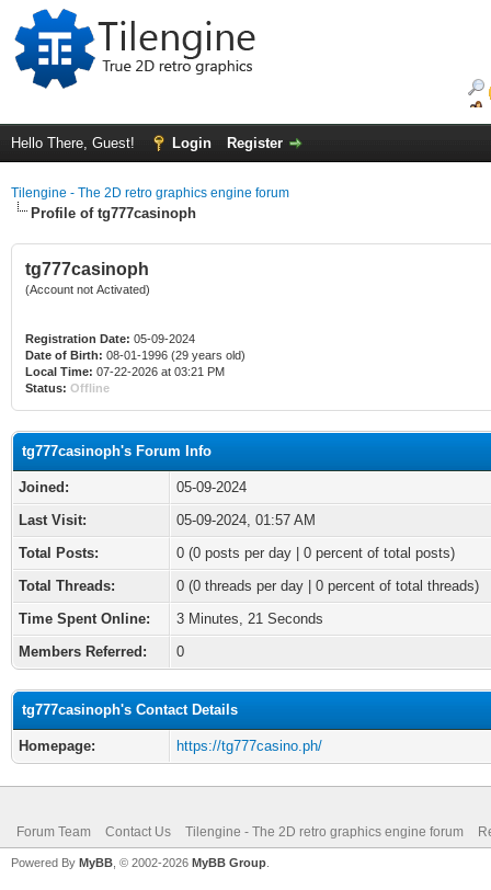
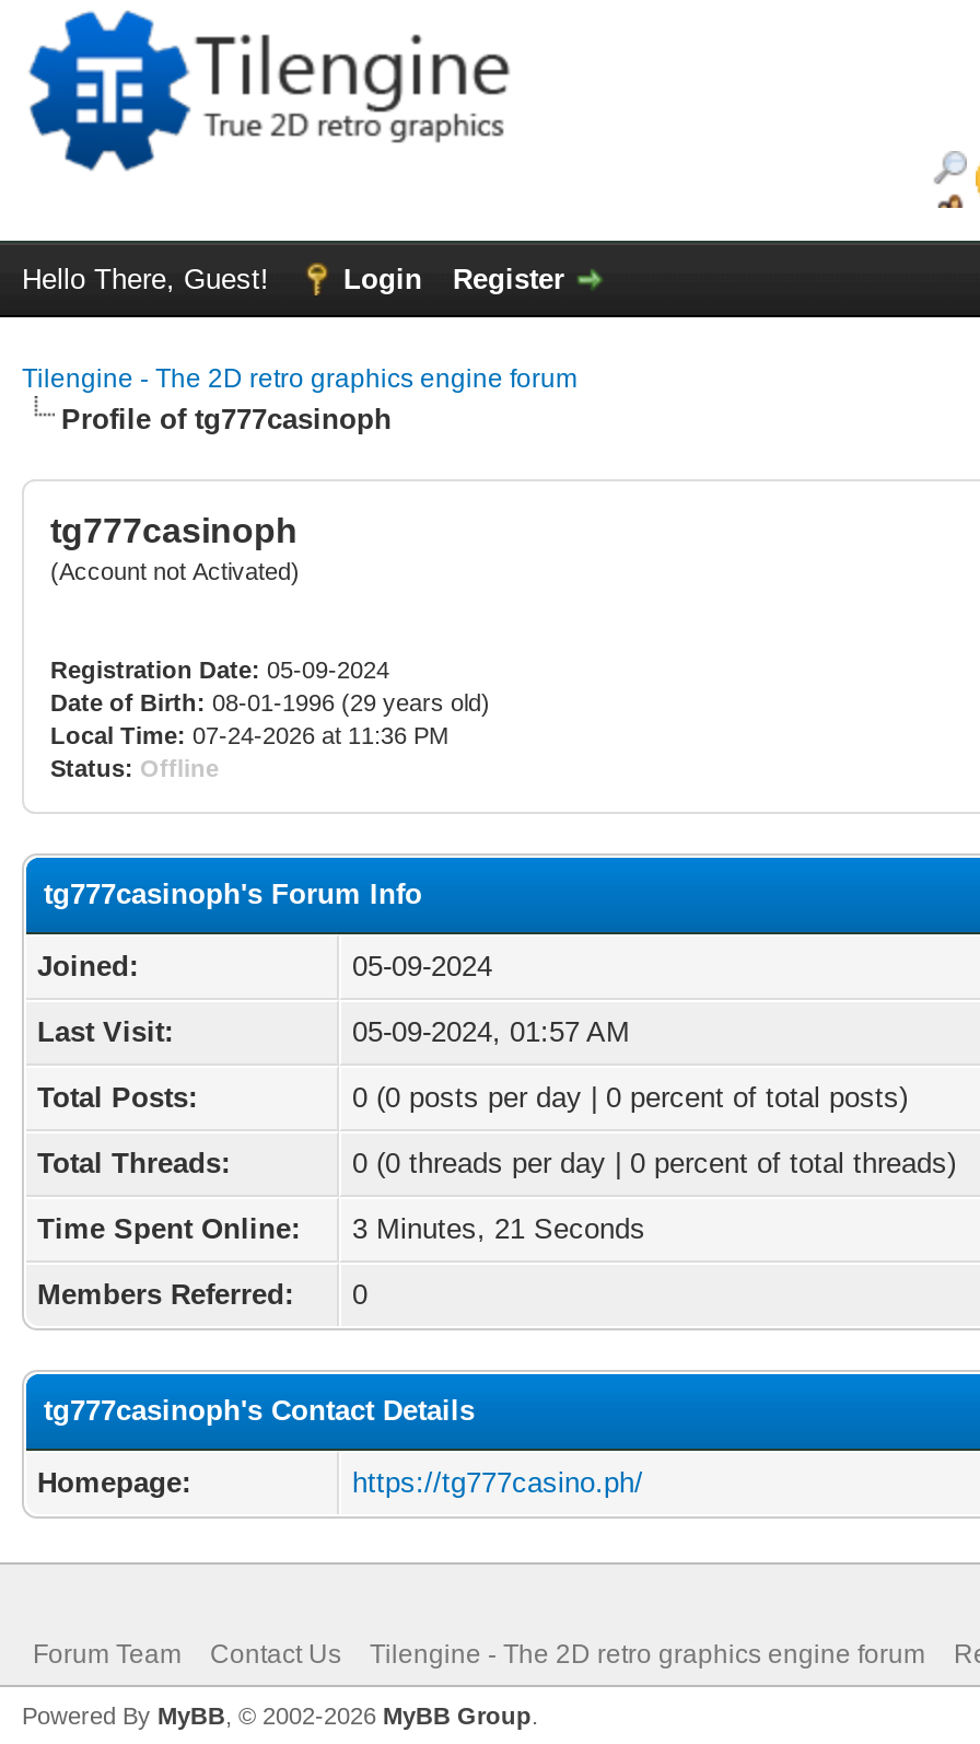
[25,365,225,378] Local Time: 07-22-2026 at 03:21 PM -> [50,722,448,748] Local Time: 07-24-2026 at 11:36 PM

